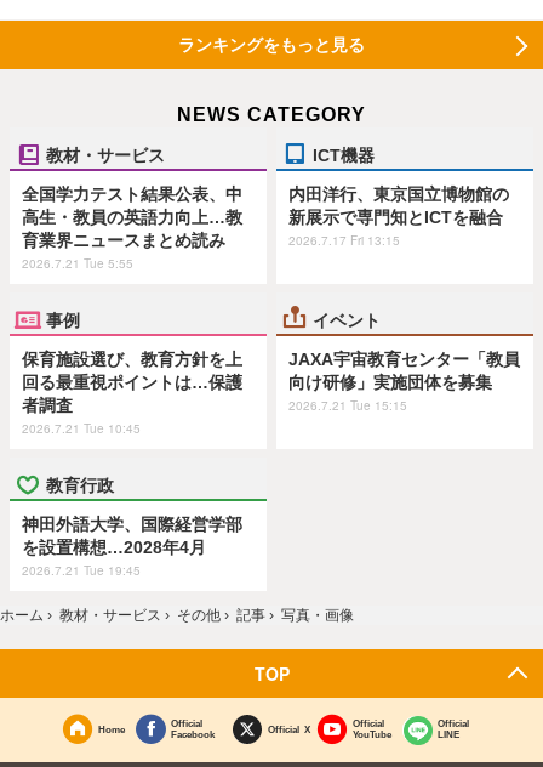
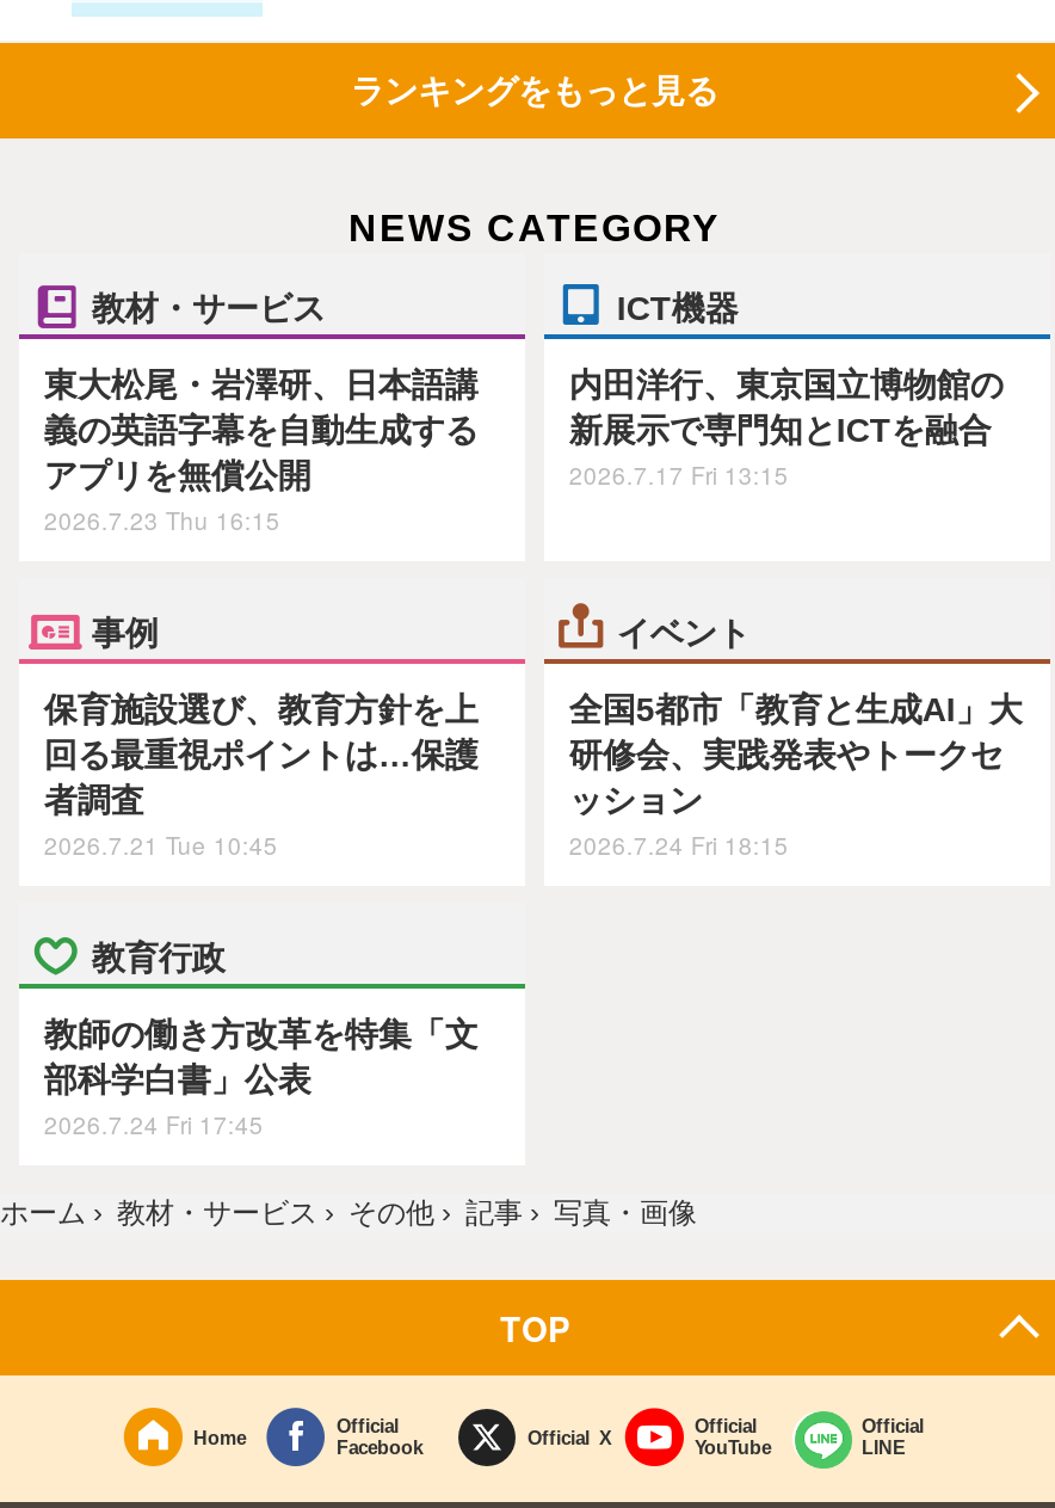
[22,185,243,272] 全国学力テスト結果公表、中 | 高生・教員の英語力向上…教 | 育業界ニュースまとめ読み | 2026.7.21 Tue 5:55 -> [44,366,478,538] 東大松尾・岩澤研、日本語講 | 義の英語字幕を自動生成する | アプリを無償公開 | 2026.7.23 Thu 16:15
[289,350,520,414] JAXA宇宙教育センター「教員 | 向け研修」実施団体を募集 | 2026.7.21 Tue 15:15 -> [569,690,1023,862] 全国5都市「教育と生成AI」大 | 研修会、実践発表やトークセ | ッション | 2026.7.24 Fri 18:15
[22,514,243,578] 神田外語大学、国際経営学部 | を設置構想…2028年4月 | 2026.7.21 Tue 19:45 -> [44,1014,478,1140] 教師の働き方改革を特集「文 | 部科学白書」公表 | 2026.7.24 Fri 17:45

